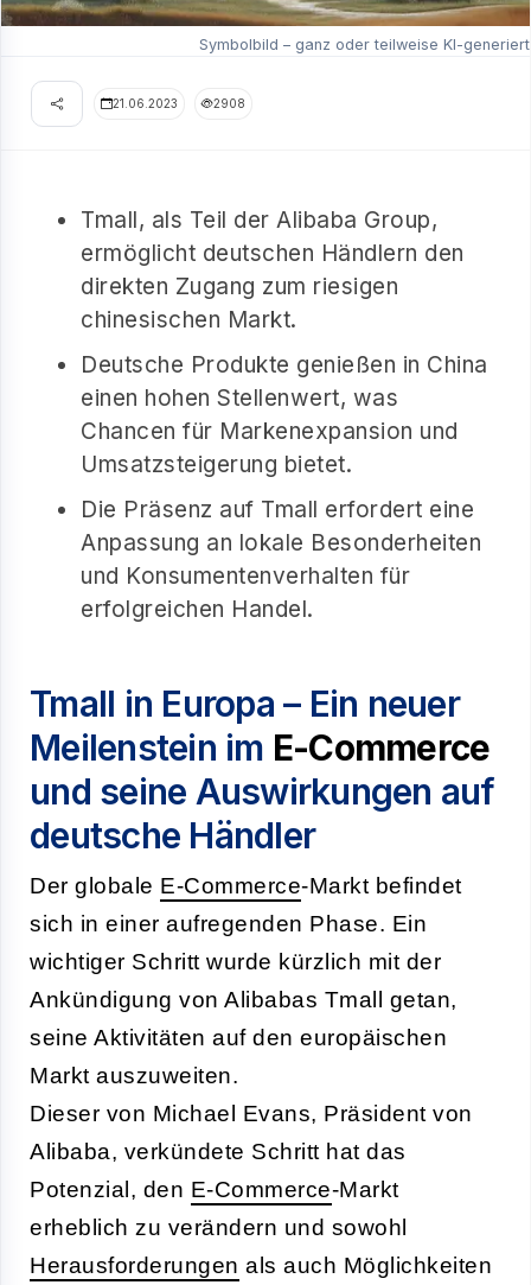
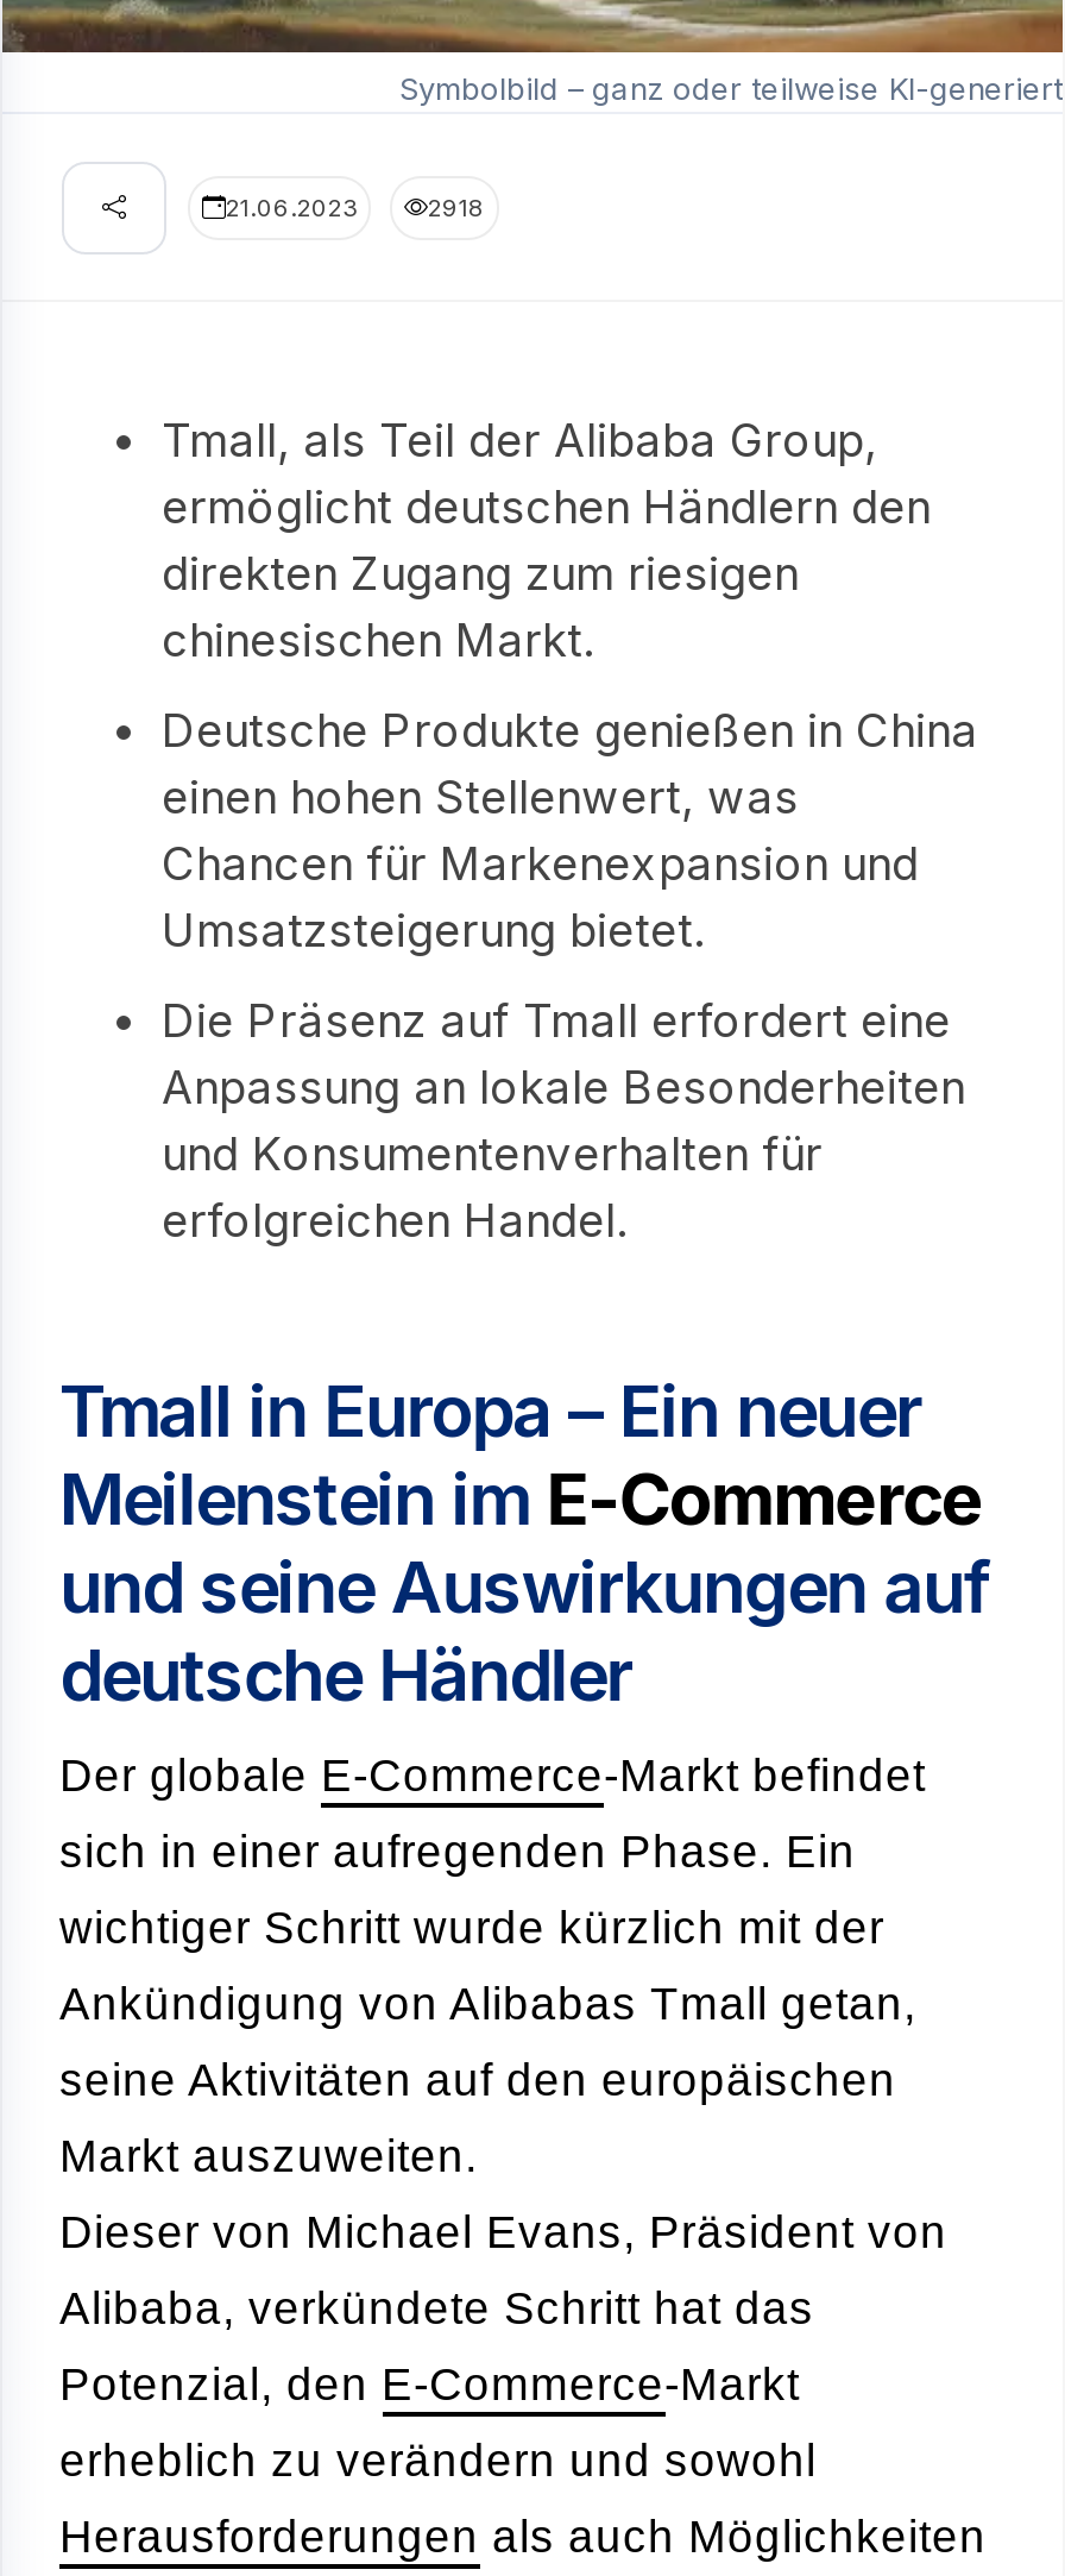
[213,96,245,110] 2908 -> [428,192,485,220] 2918

